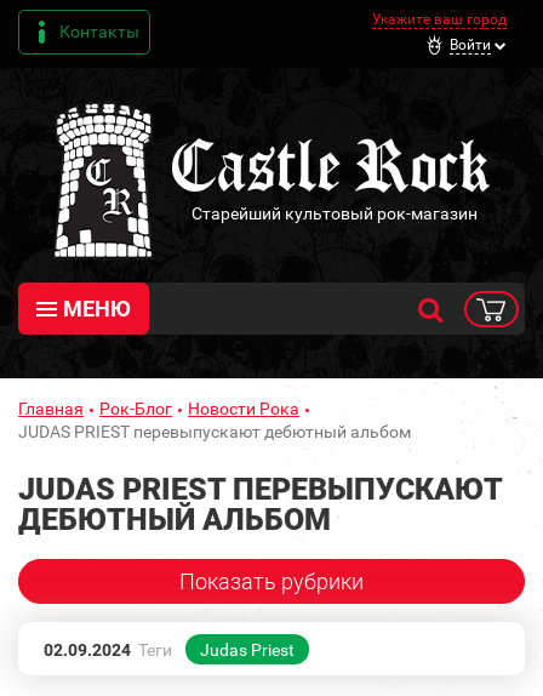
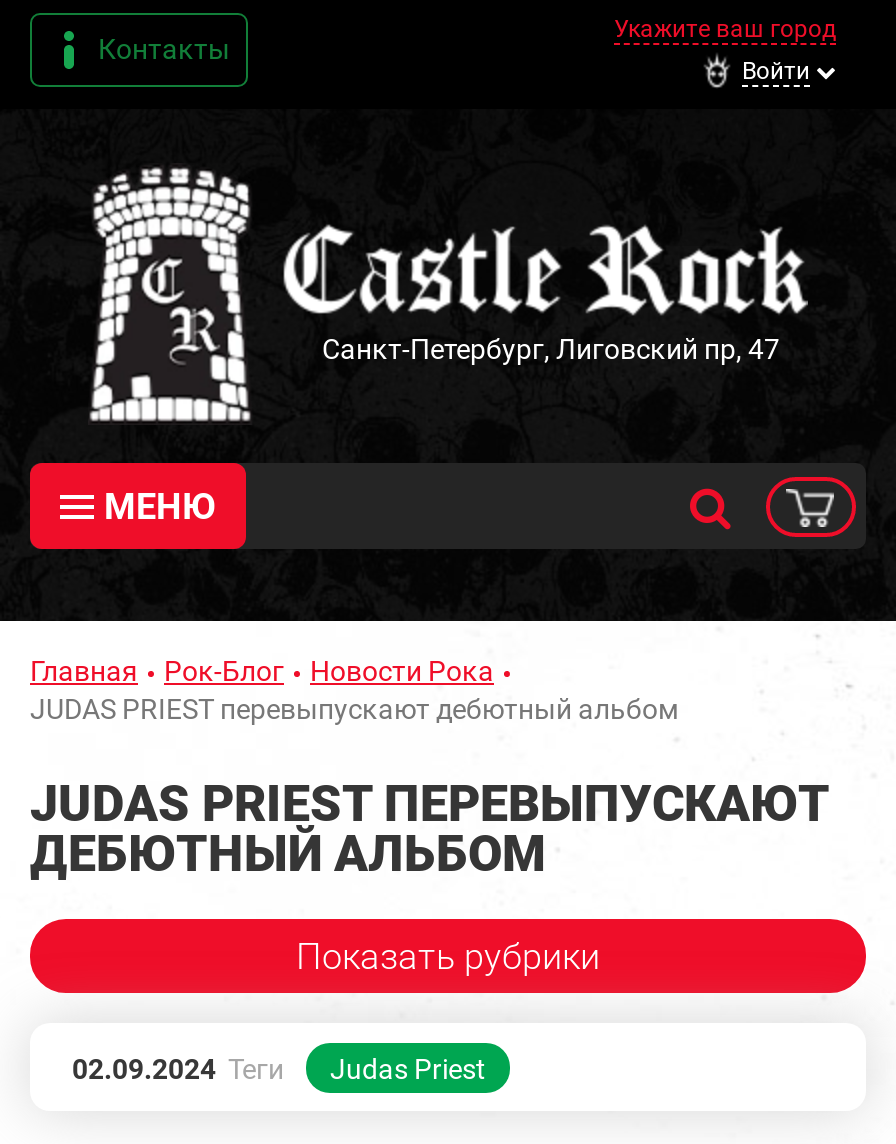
[191,203,477,223] Старейший культовый рок-магазин -> [322,333,780,365] Санкт-Петербург, Лиговский пр, 47

